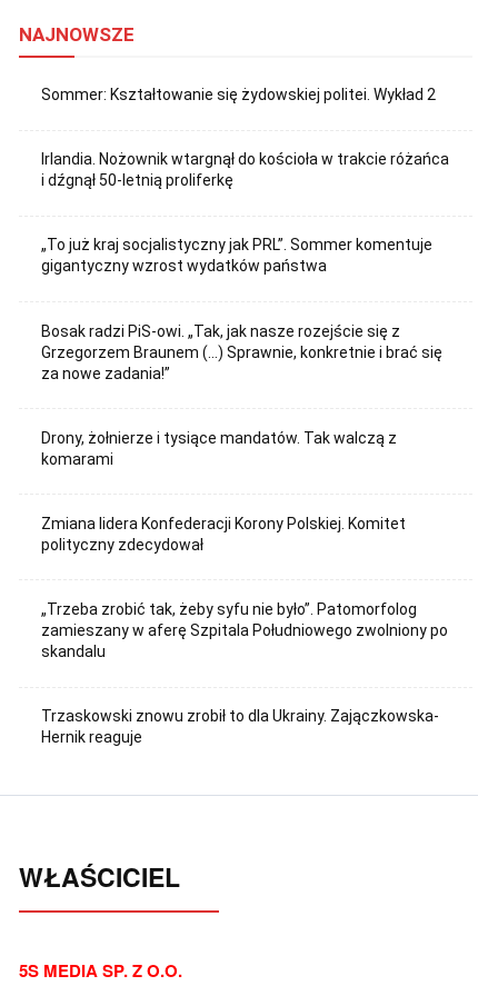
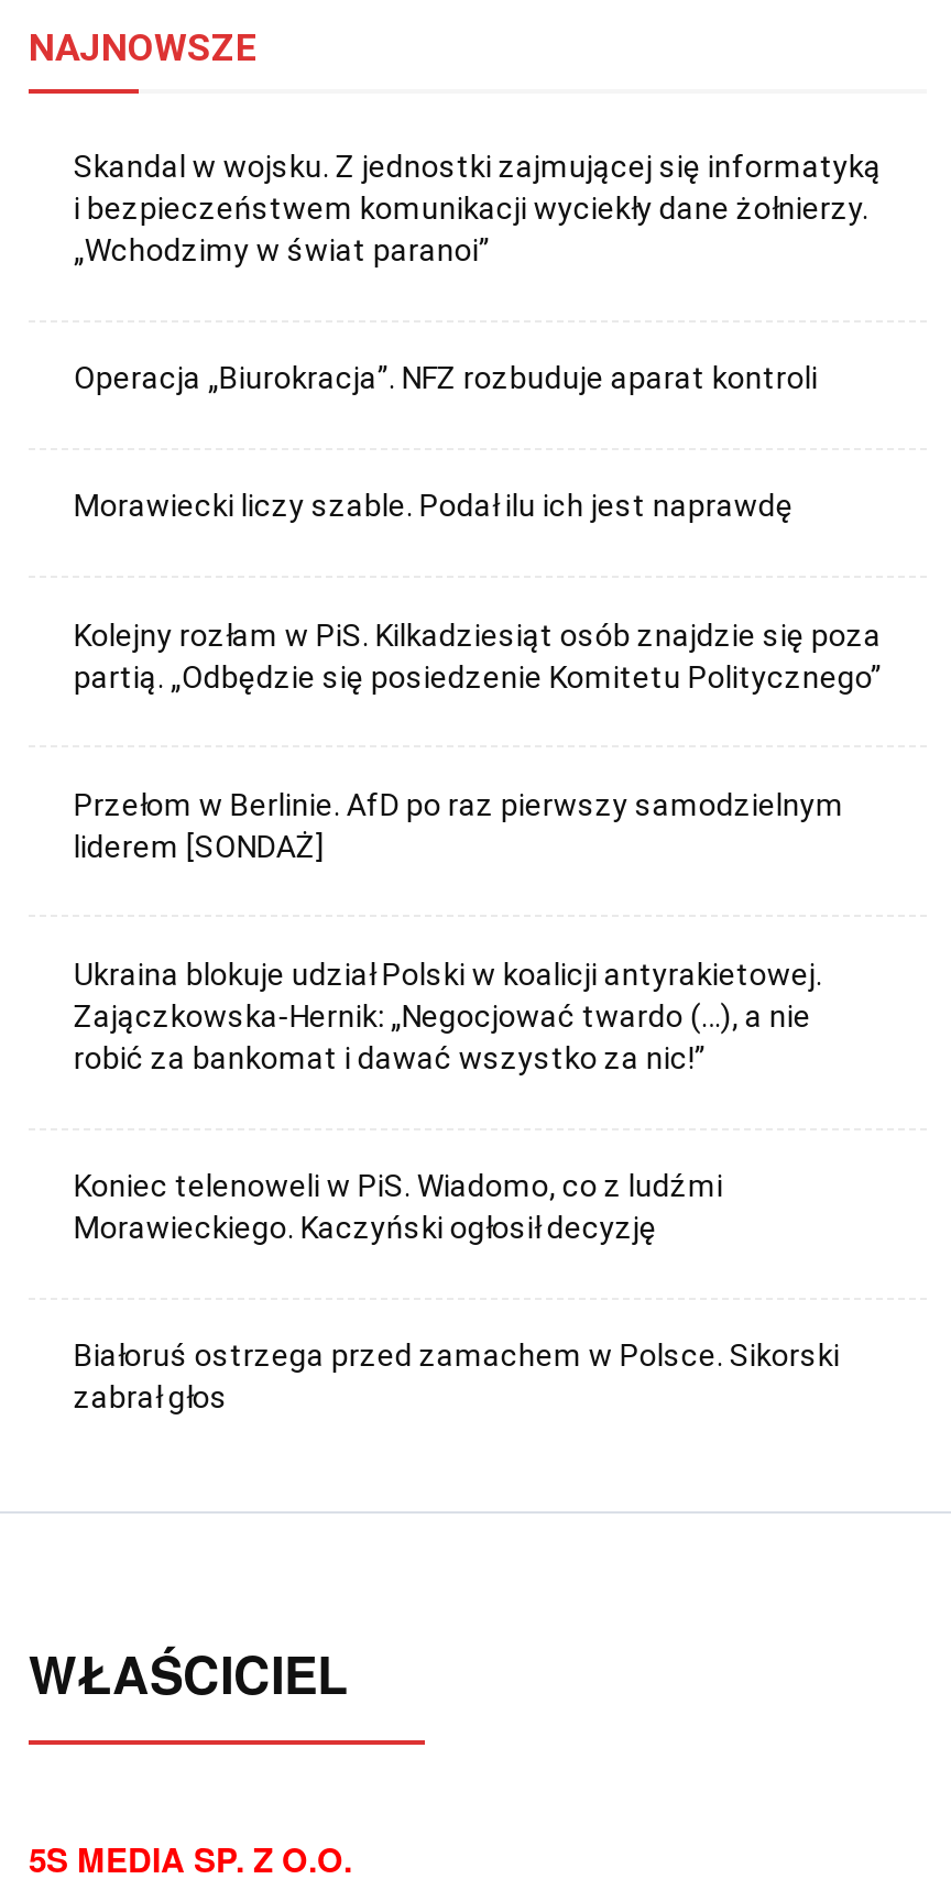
[42,86,436,103] Sommer: Kształtowanie się żydowskiej politei. Wykład 2 -> [74,149,881,267] Skandal w wojsku. Z jednostki zajmującej się informatyką | i bezpieczeństwem komunikacji wyciekły dane żołnierzy. | „Wchodzimy w świat paranoi”
[42,150,450,189] Irlandia. Nożownik wtargnął do kościoła w trakcie różańca | i dźgnął 50-letnią proliferkę -> [74,360,818,396] Operacja „Biurokracja”. NFZ rozbuduje aparat kontroli
[42,236,433,275] „To już kraj socjalistyczny jak PRL”. Sommer komentuje | gigantyczny wzrost wydatków państwa -> [74,488,793,524] Morawiecki liczy szable. Podał ilu ich jest naprawdę
[42,322,443,382] Bosak radzi PiS-owi. „Tak, jak nasze rozejście się z | Grzegorzem Braunem (…) Sprawnie, konkretnie i brać się | za nowe zadania!” -> [74,616,881,693] Kolejny rozłam w PiS. Kilkadziesiąt osób znajdzie się poza | partią. „Odbędzie się posiedzenie Komitetu Politycznego”
[42,429,397,468] Drony, żołnierze i tysiące mandatów. Tak walczą z | komarami -> [74,786,844,863] Przełom w Berlinie. AfD po raz pierwszy samodzielnym | liderem [SONDAŻ]
[42,514,406,553] Zmiana lidera Konfederacji Korony Polskiej. Komitet | polityczny zdecydował -> [74,956,822,1075] Ukraina blokuje udział Polski w koalicji antyrakietowej. | Zajączkowska-Hernik: „Negocjować twardo (…), a nie | robić za bankomat i dawać wszystko za nic!”
[42,600,448,660] „Trzeba zrobić tak, żeby syfu nie było”. Patomorfolog | zamieszany w aferę Szpitala Południowego zwolniony po | skandalu -> [74,1168,723,1245] Koniec telenoweli w PiS. Wiadomo, co z ludźmi | Morawieckiego. Kaczyński ogłosił decyzję
[42,707,440,746] Trzaskowski znowu zrobił to dla Ukrainy. Zajączkowska- | Hernik reaguje -> [74,1338,840,1415] Białoruś ostrzega przed zamachem w Polsce. Sikorski | zabrał głos

